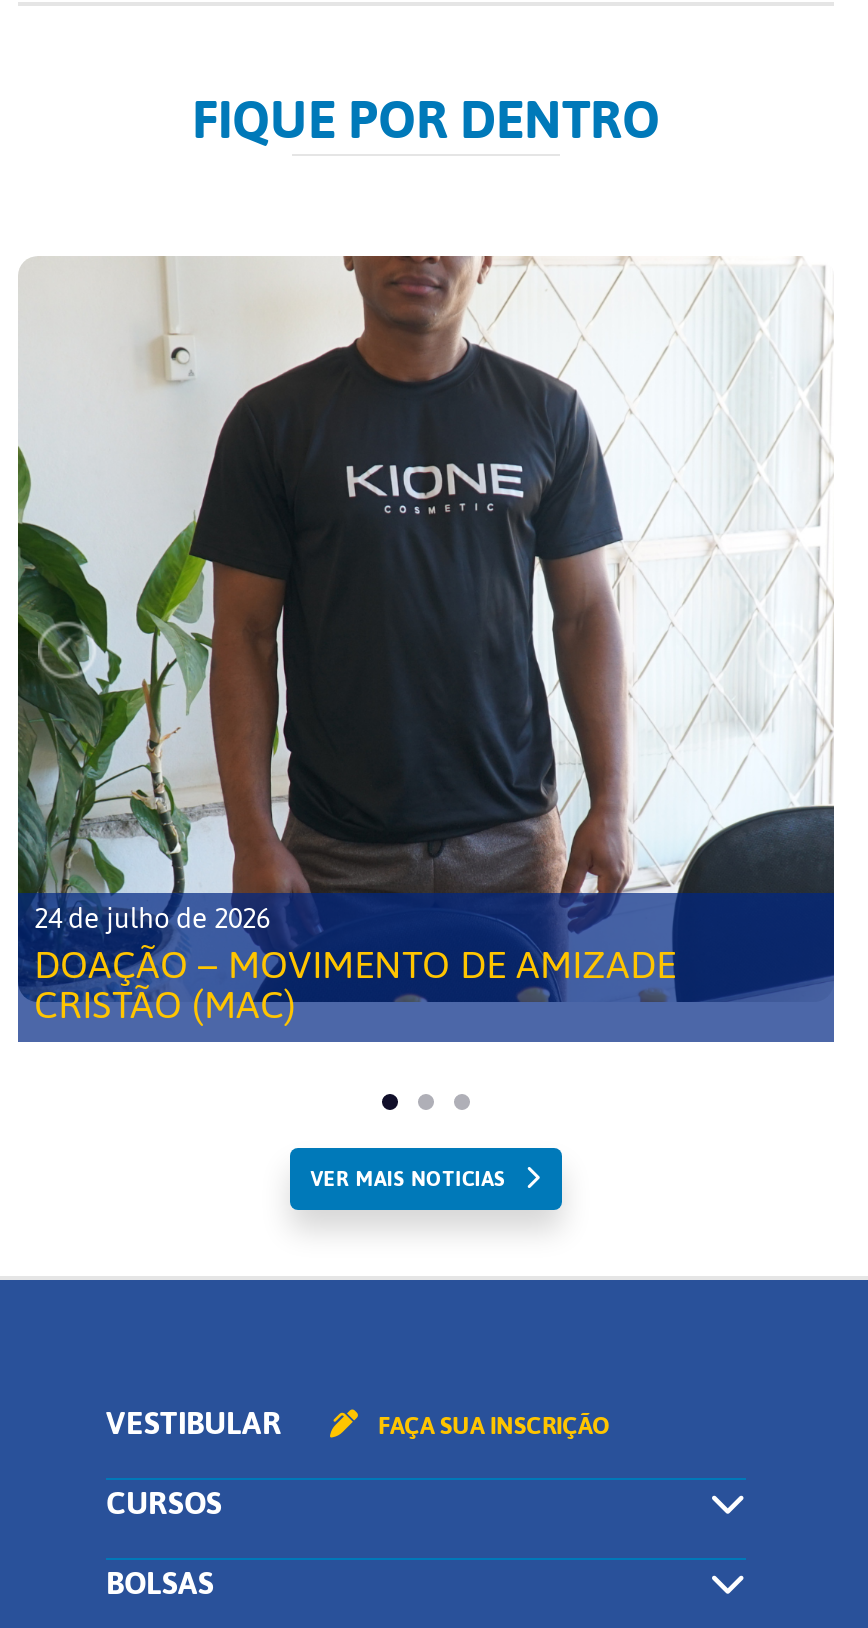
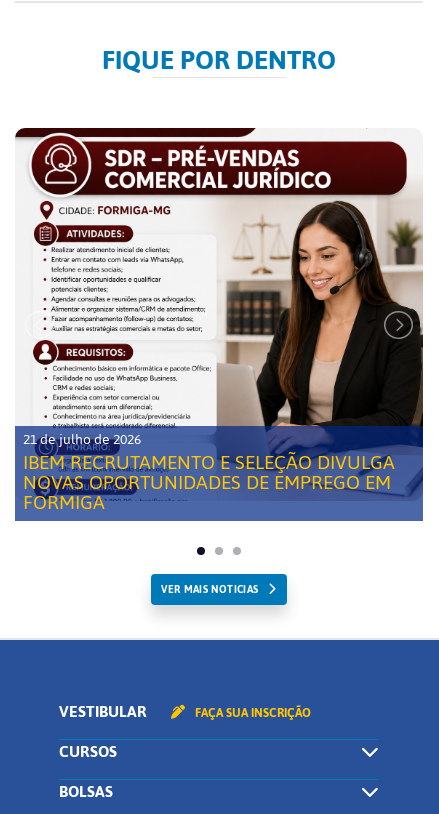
[16,254,834,1043] [image] | 24 de julho de 2026 | DOAÇÃO – MOVIMENTO DE AMIZADE | CRISTÃO (MAC) -> [15,127,424,521] [image] | 21 de julho de 2026 | IBEM RECRUTAMENTO E SELEÇÃO DIVULGA | NOVAS OPORTUNIDADES DE EMPREGO EM | FORMIGA

